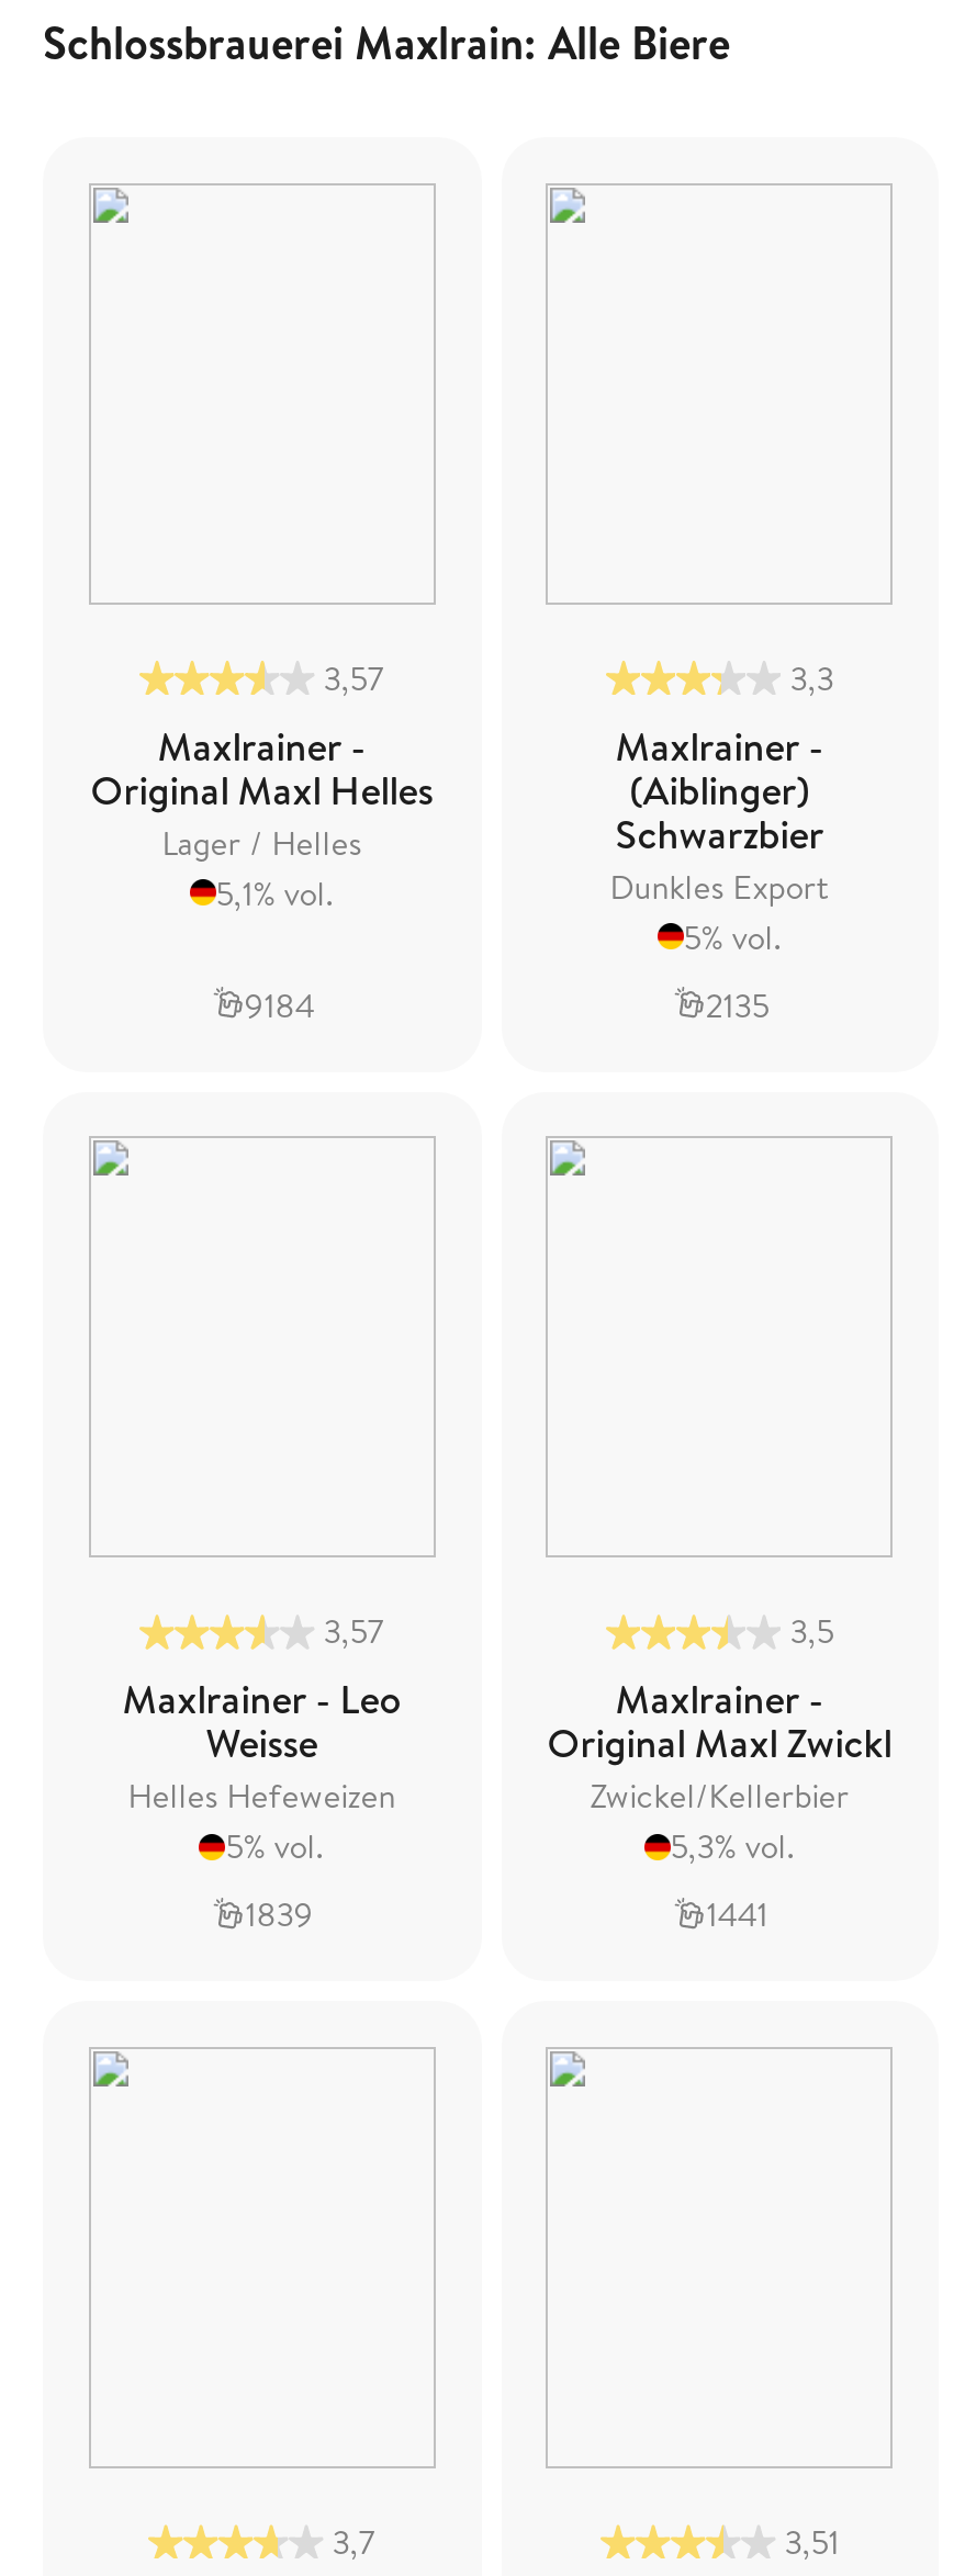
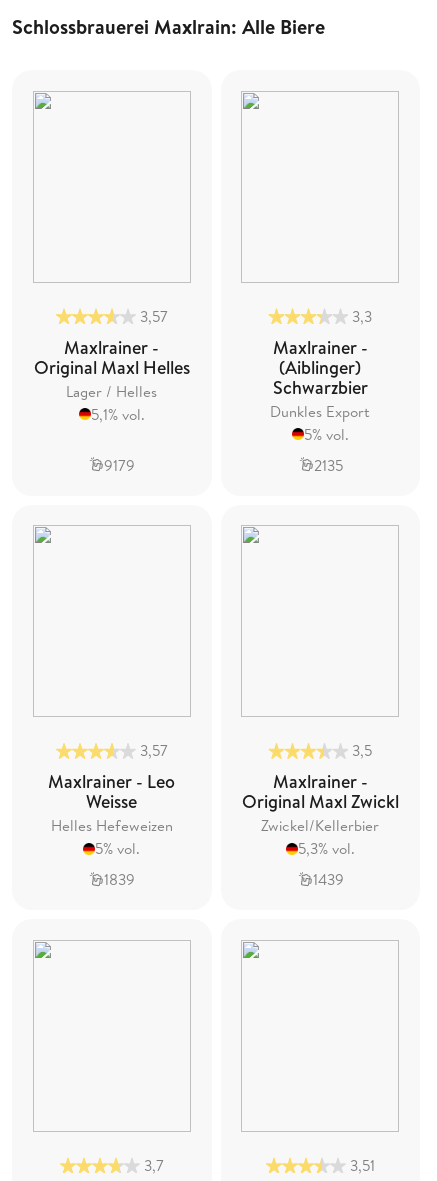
[244,982,315,1028] 9184 -> [104,455,135,476] 9179
[706,1892,768,1938] 1441 -> [313,869,344,890] 1439

